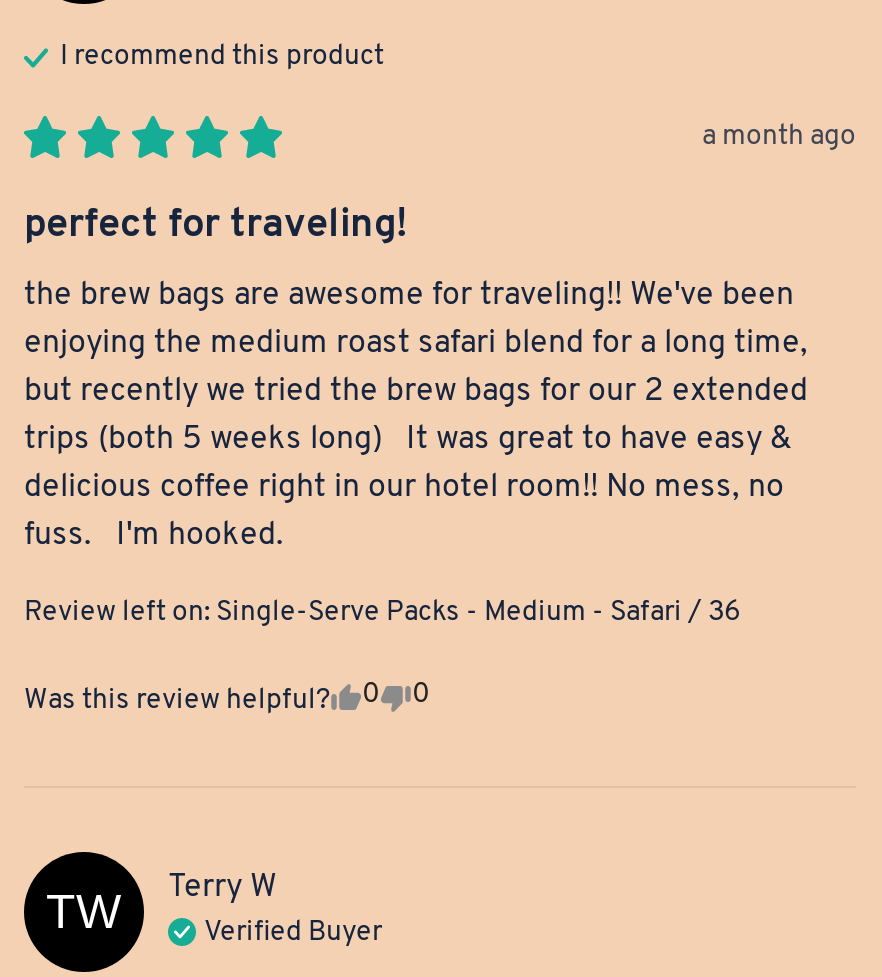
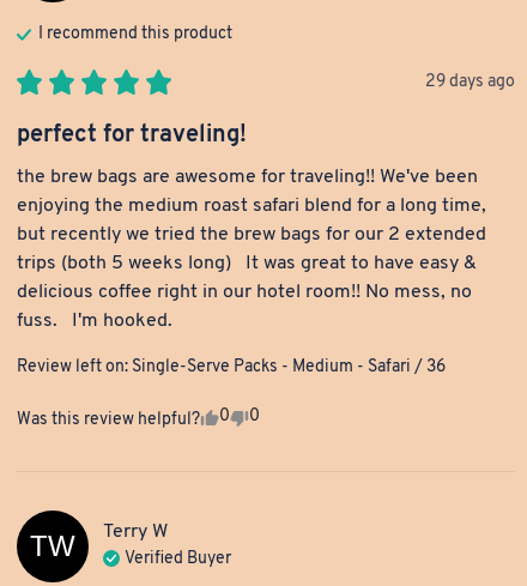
[702,122,856,152] a month ago -> [425,73,515,91] 29 days ago

